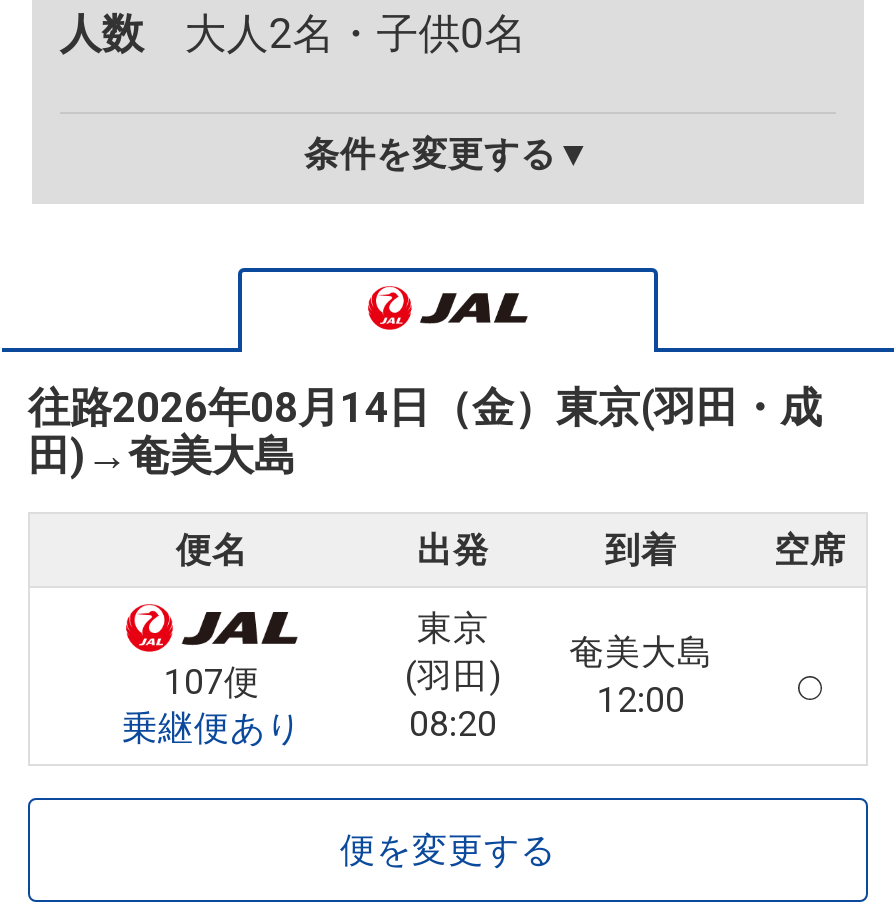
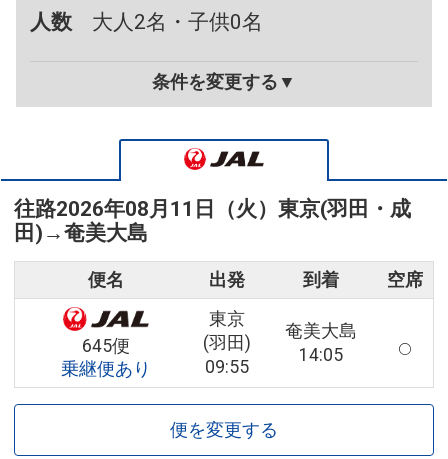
[28,385,822,433] 往路2026年08月14日（金）東京(羽田・成 -> [14,197,411,221] 往路2026年08月11日（火）東京(羽田・成
[164,662,260,702] 107便 -> [82,336,130,356] 645便
[597,681,685,721] 12:00 -> [298,345,342,365] 14:05
[409,705,497,745] 08:20 -> [204,357,248,377] 09:55

